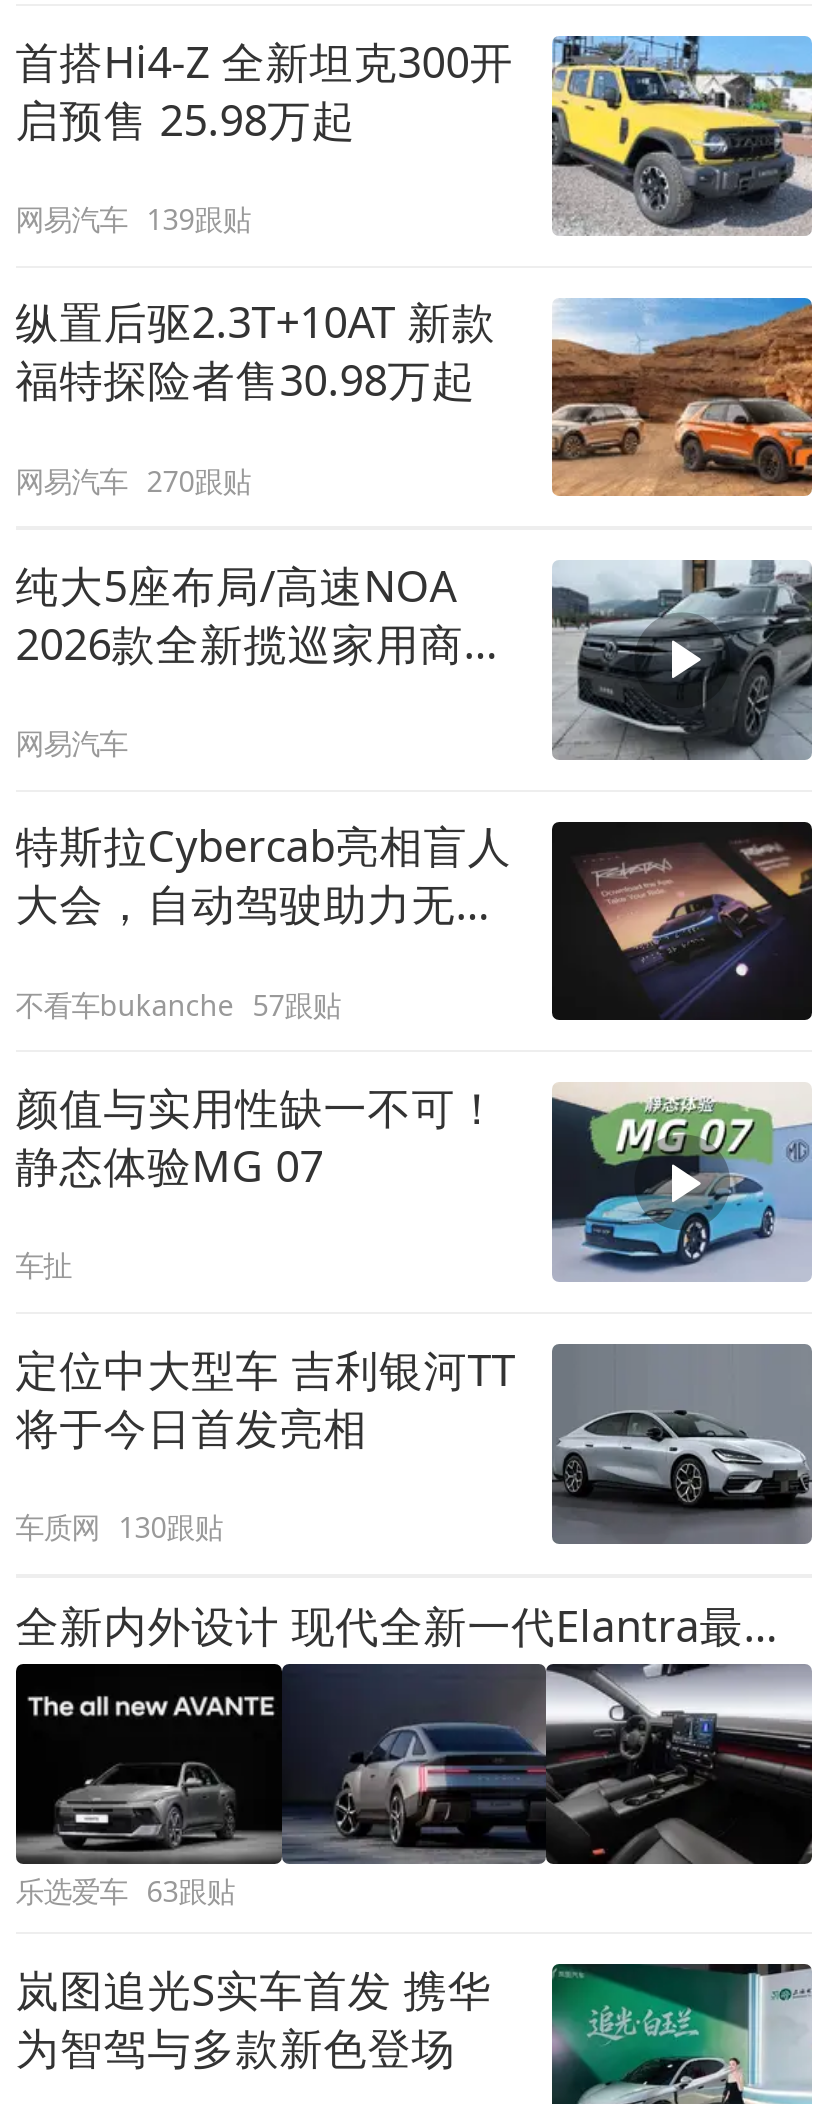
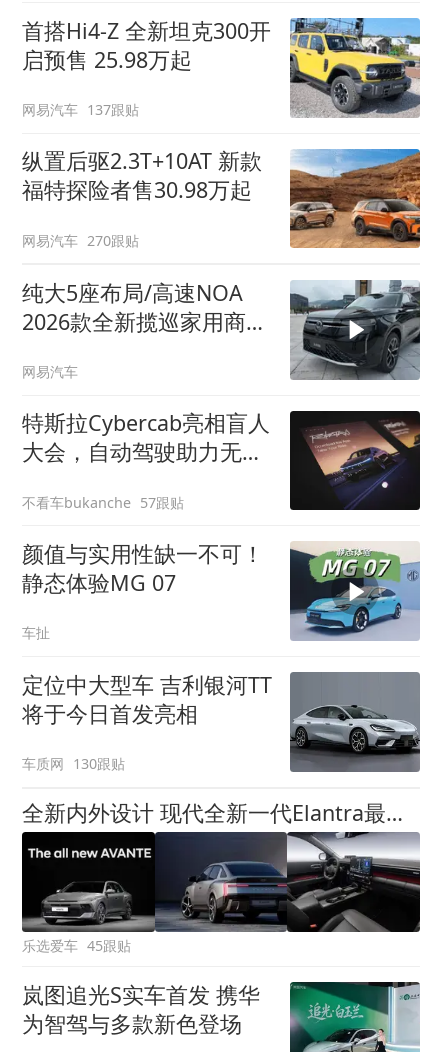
[15,200,251,238] 网易汽车 139跟贴 -> [22,100,139,119] 网易汽车 137跟贴
[15,1873,235,1911] 乐选爱车 63跟贴 -> [22,936,131,955] 乐选爱车 45跟贴

